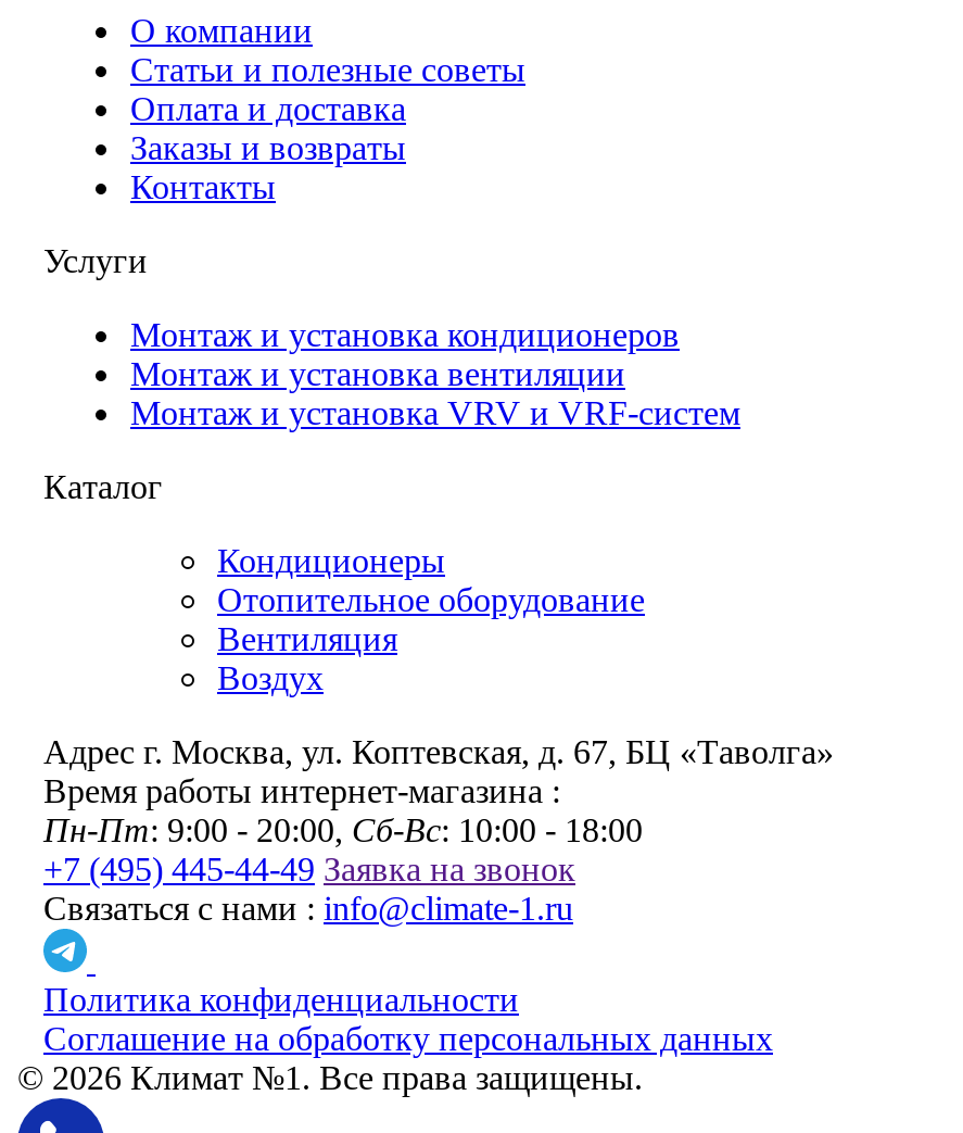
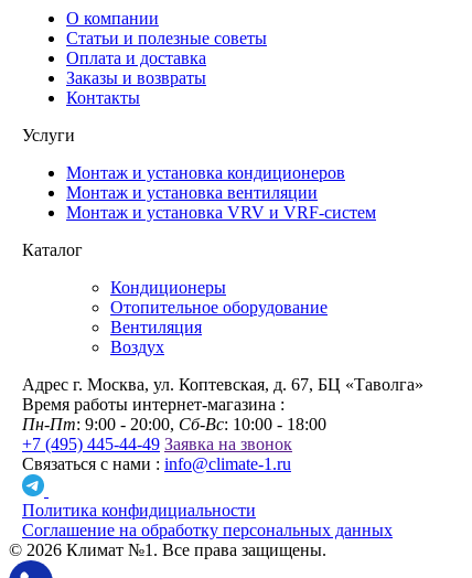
[43,982,519,1019] Политика конфиденциальности -> [22,501,256,520] Политика конфидициальности

